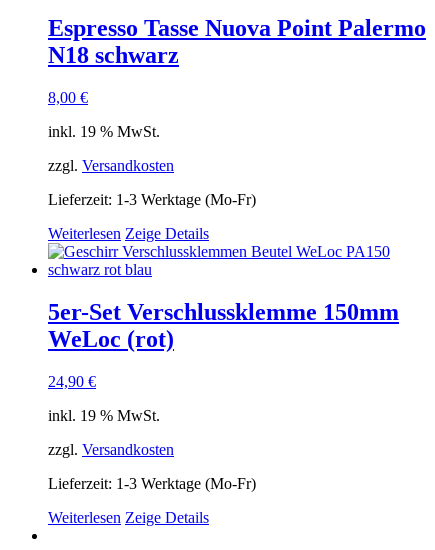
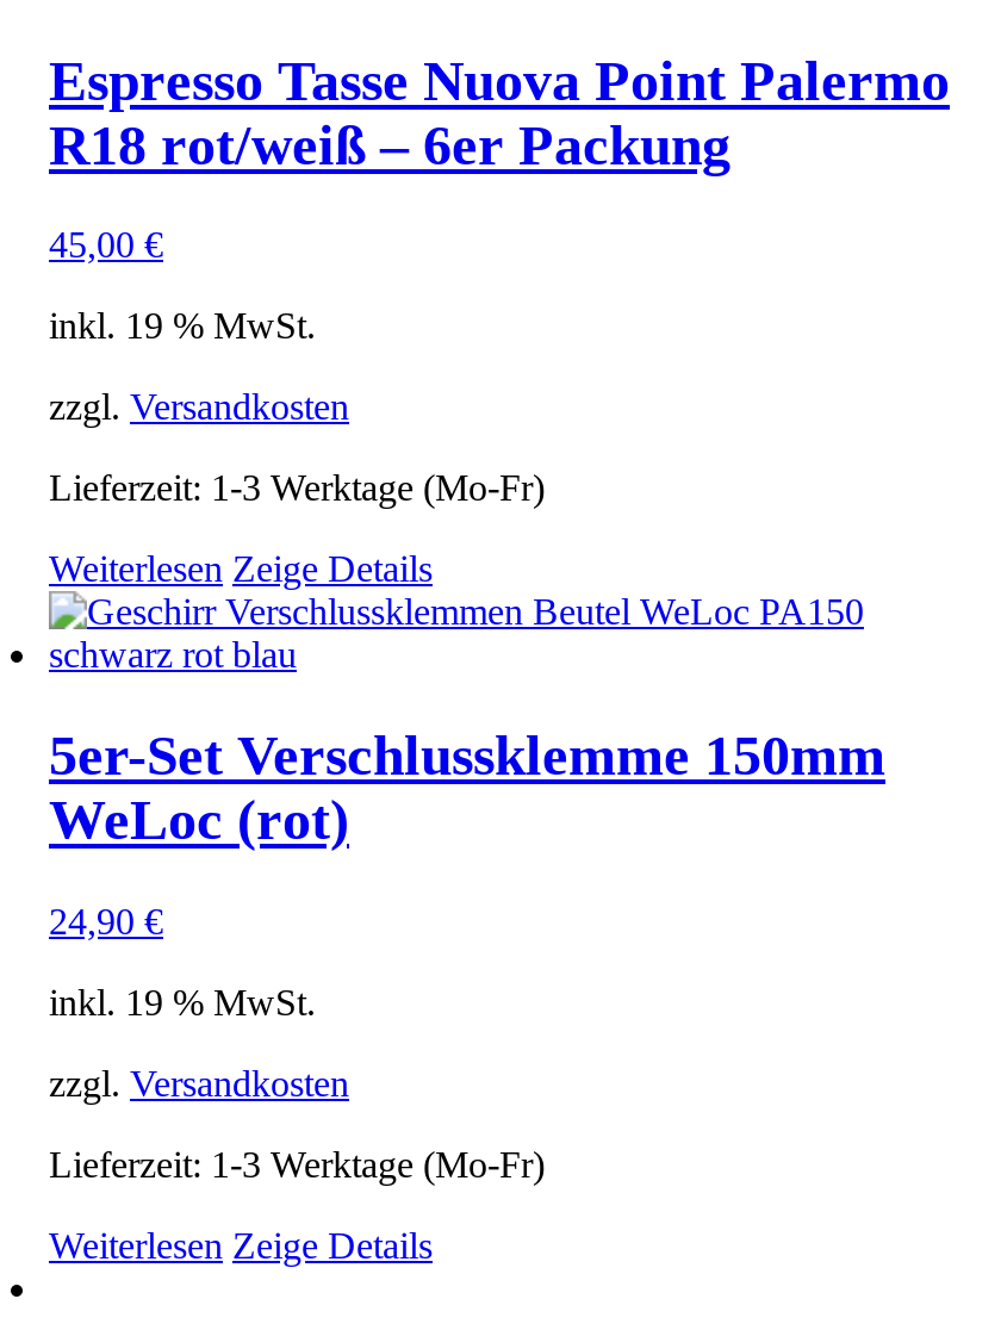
[48,42,179,68] N18 schwarz -> [49,113,730,175] R18 rot/weiß – 6er Packung
[48,89,88,106] 8,00 € -> [49,225,163,265] 45,00 €

